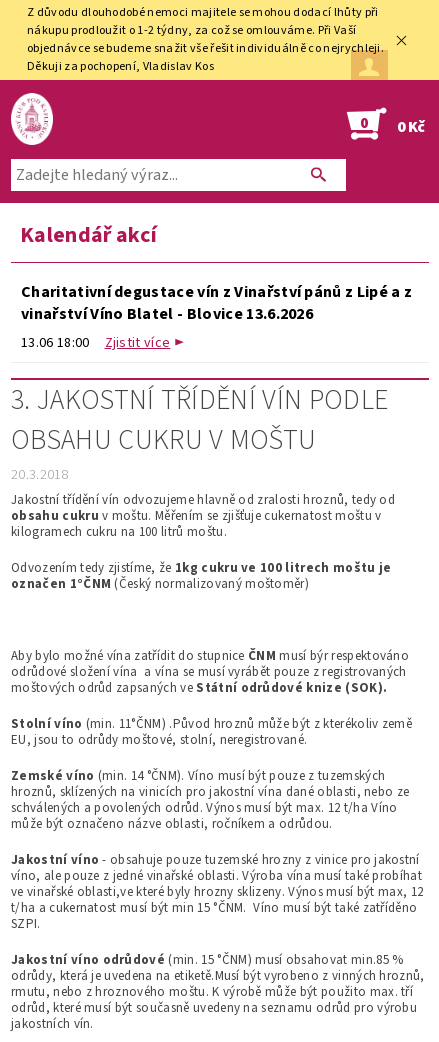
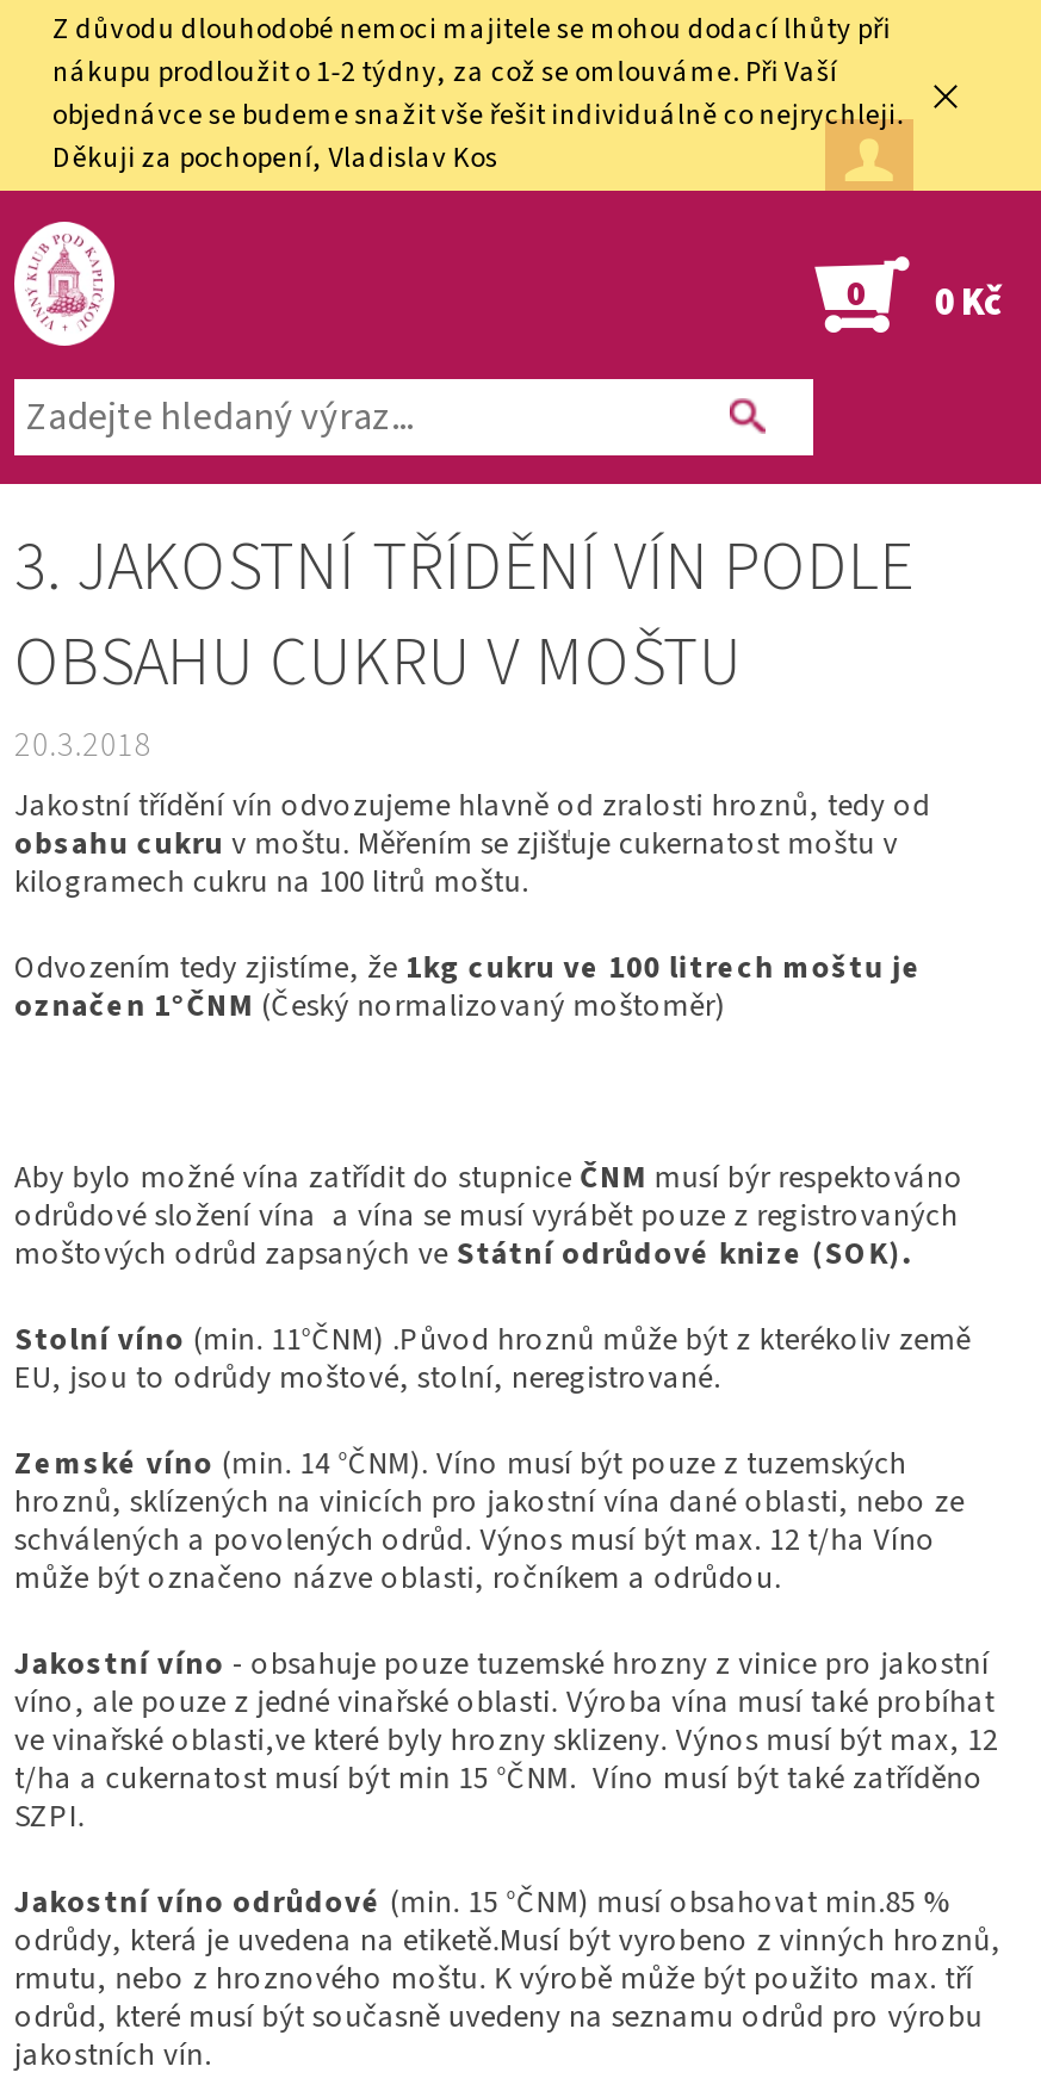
[20,219,412,353] Kalendář akcí | Charitativní degustace vín z Vinařství pánů z Lipé a z | vinařství Víno Blatel - Blovice 13.6.2026 | 13.06 18:00 | Zjistit více -> none

